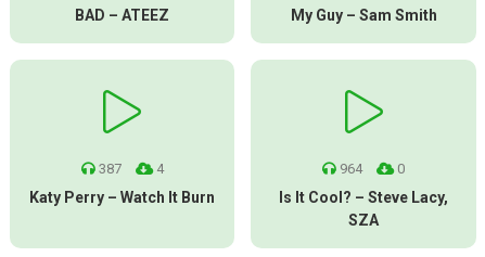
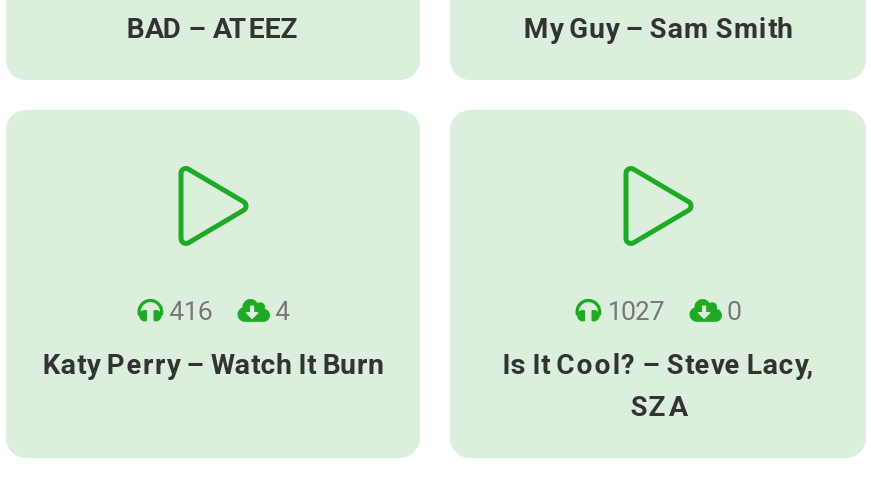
[95,160,164,177] 387 4 -> [163,296,289,326] 416 4
[337,160,405,177] 964 0 -> [602,296,742,326] 1027 0

